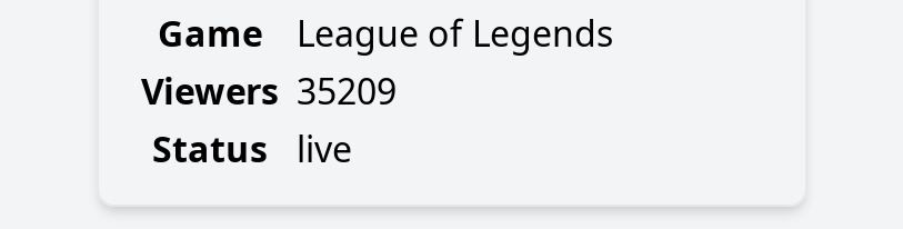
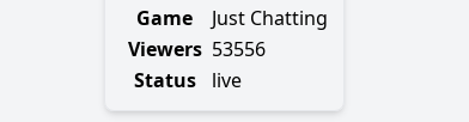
[141,8,614,114] League of Legends | Viewers 35209 -> [127,4,327,62] Just Chatting | Viewers 53556

